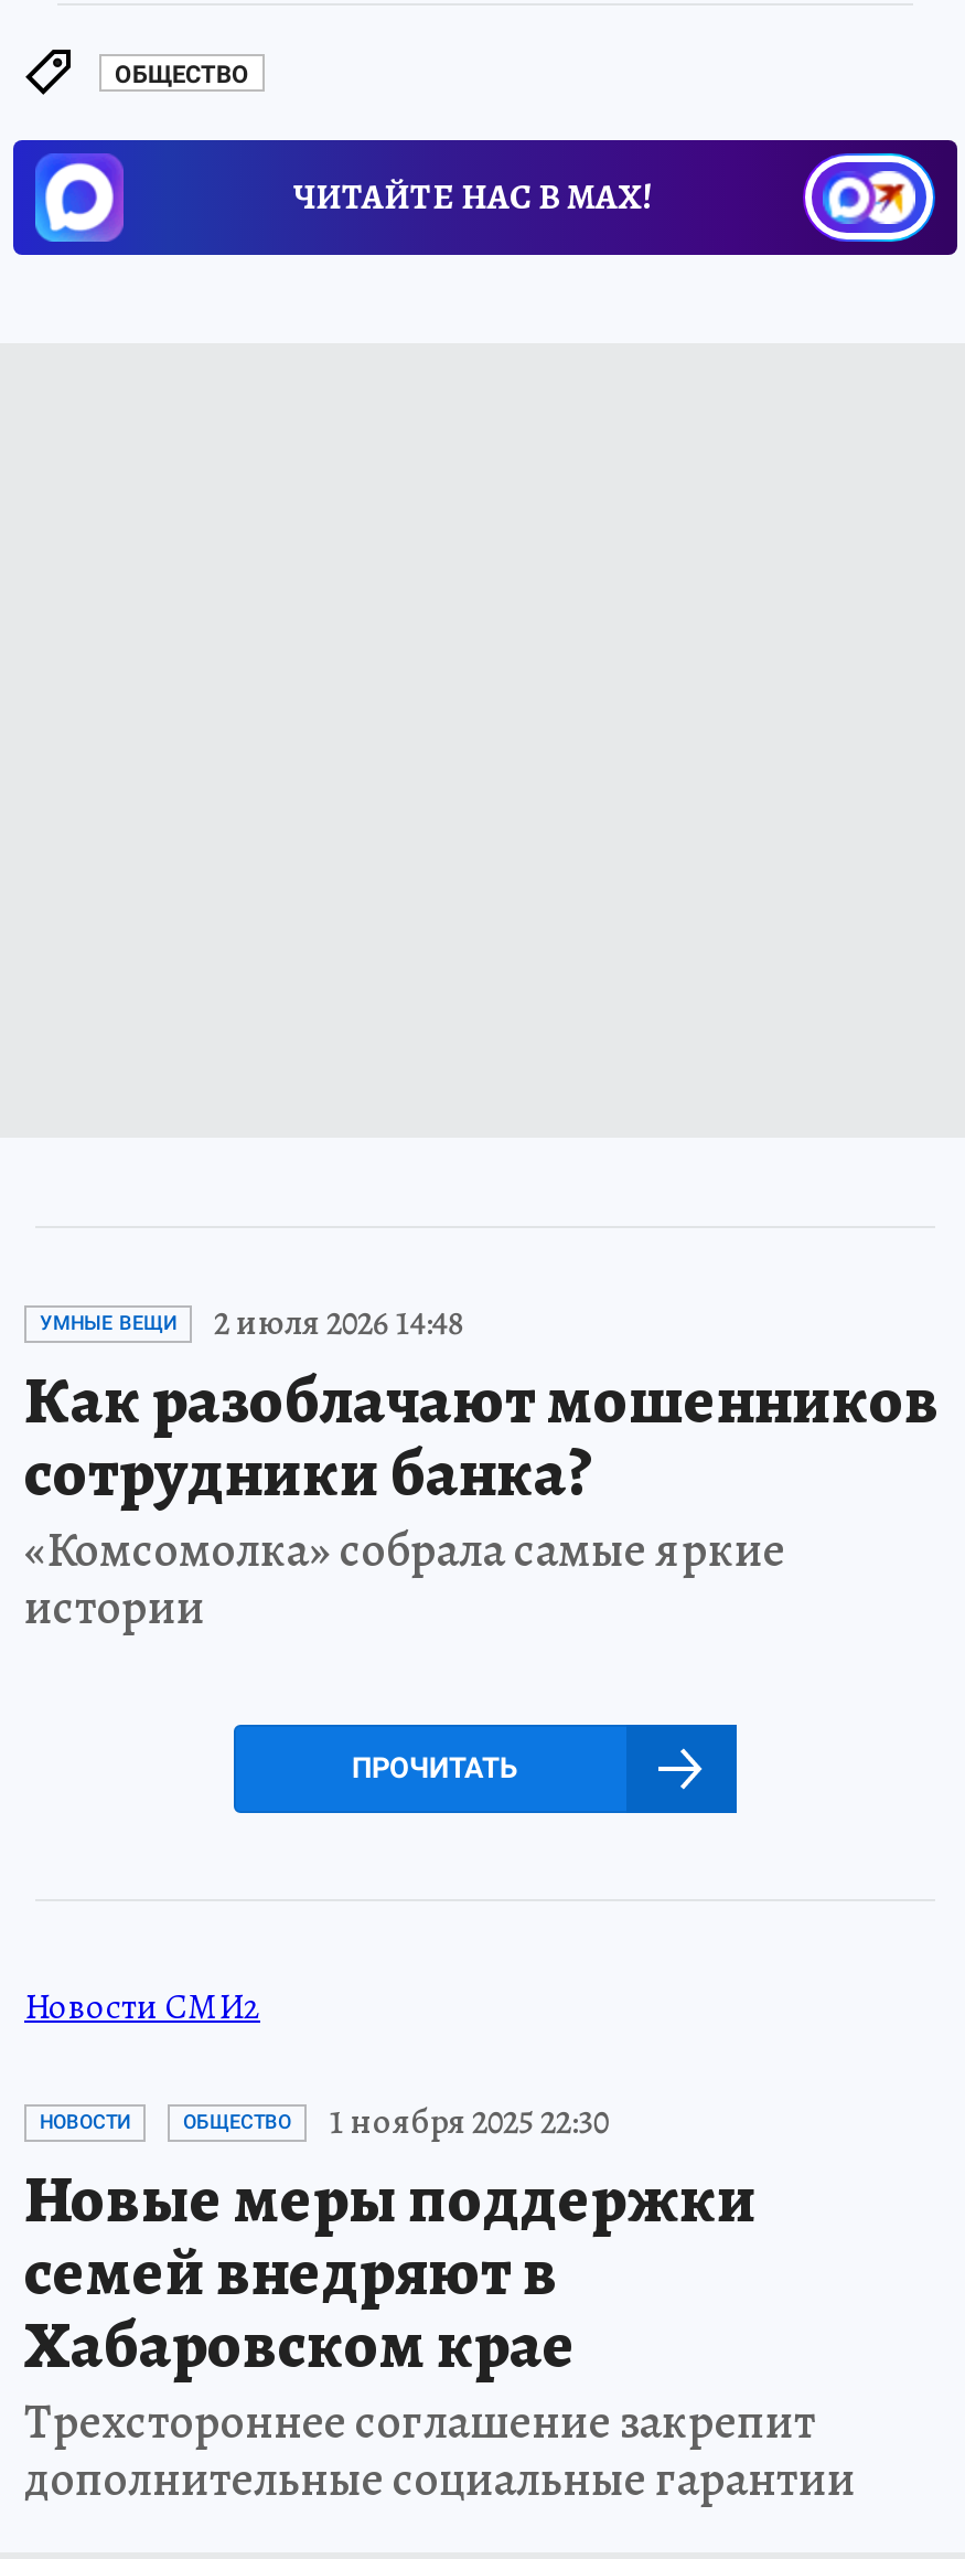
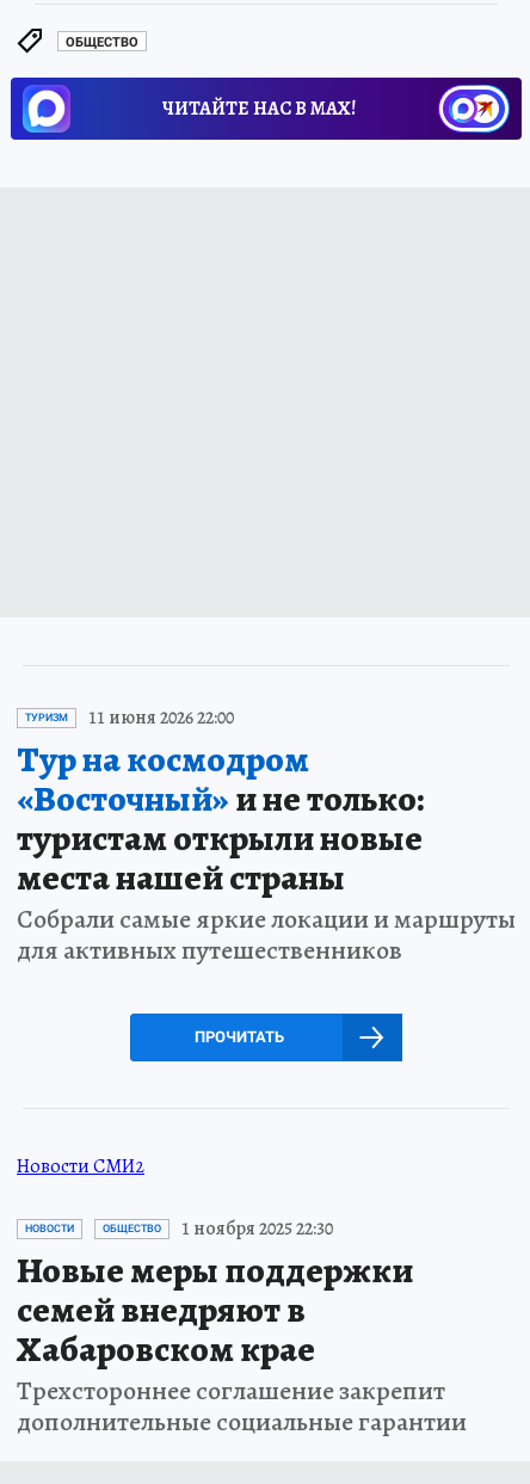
[24,1300,940,1642] УМНЫЕ ВЕЩИ | 2 июля 2026 14:48 | Как разоблачают мошенников | сотрудники банка? | «Комсомолка» собрала самые яркие | истории -> [17,705,516,969] ТУРИЗМ | 11 июня 2026 22:00 | Тур на космодром | «Восточный»и не только: | туристам открыли новые | места нашей страны | Собрали самые яркие локации и маршруты | для активных путешественников

